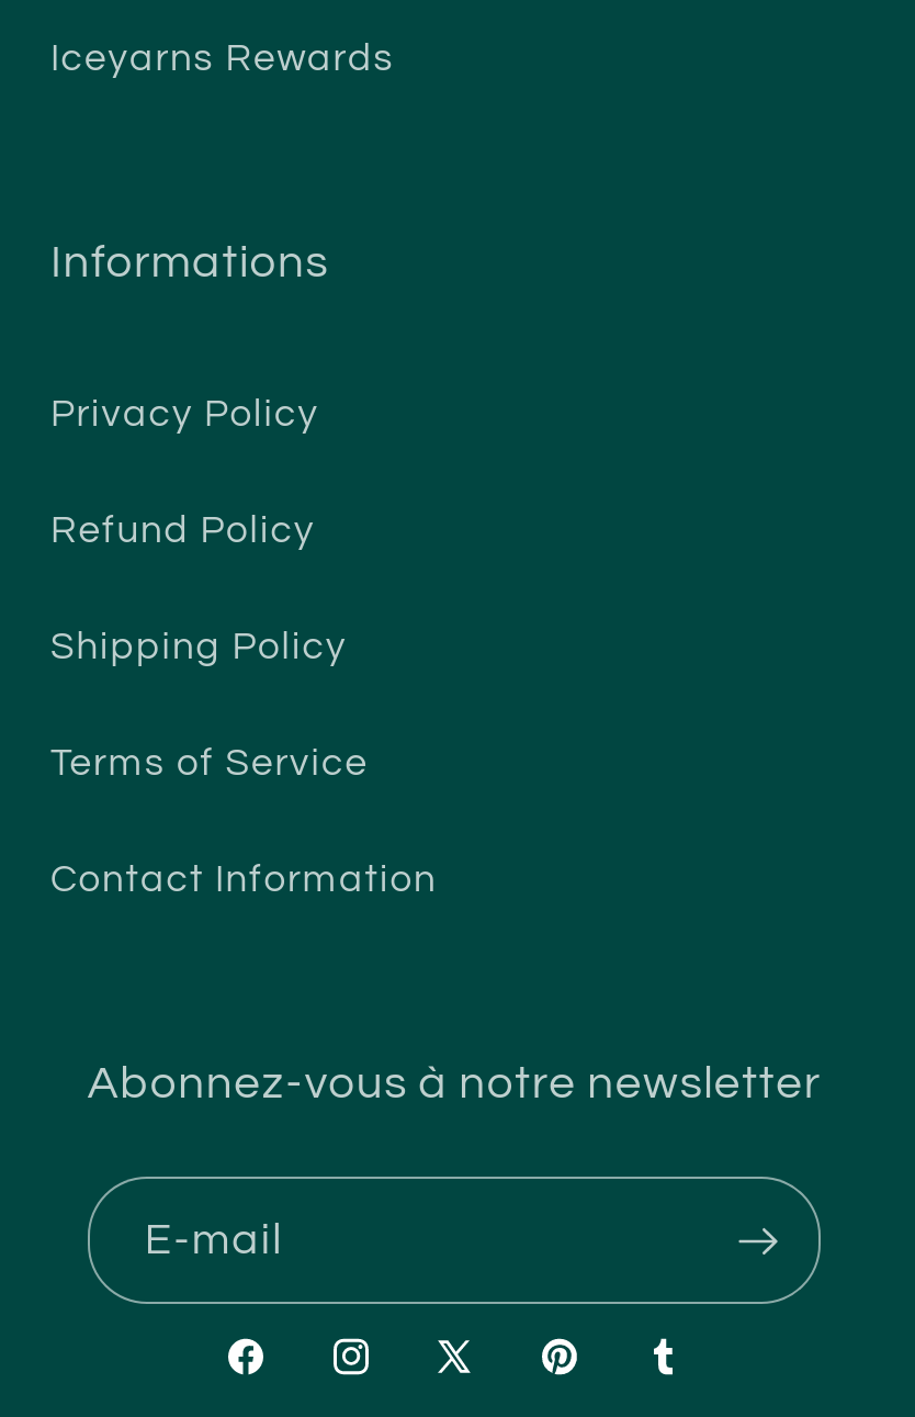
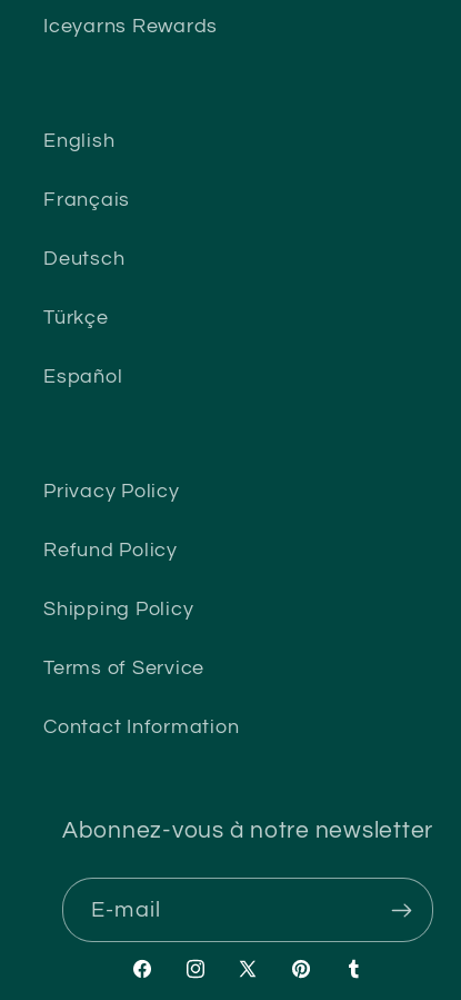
[50,240,329,286] Informations -> [43,131,130,387] English | Français | Deutsch | Türkçe | Español

